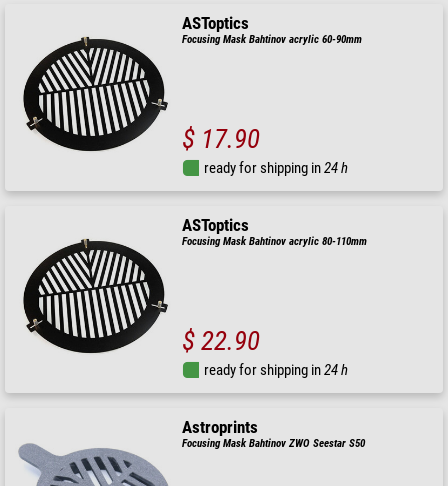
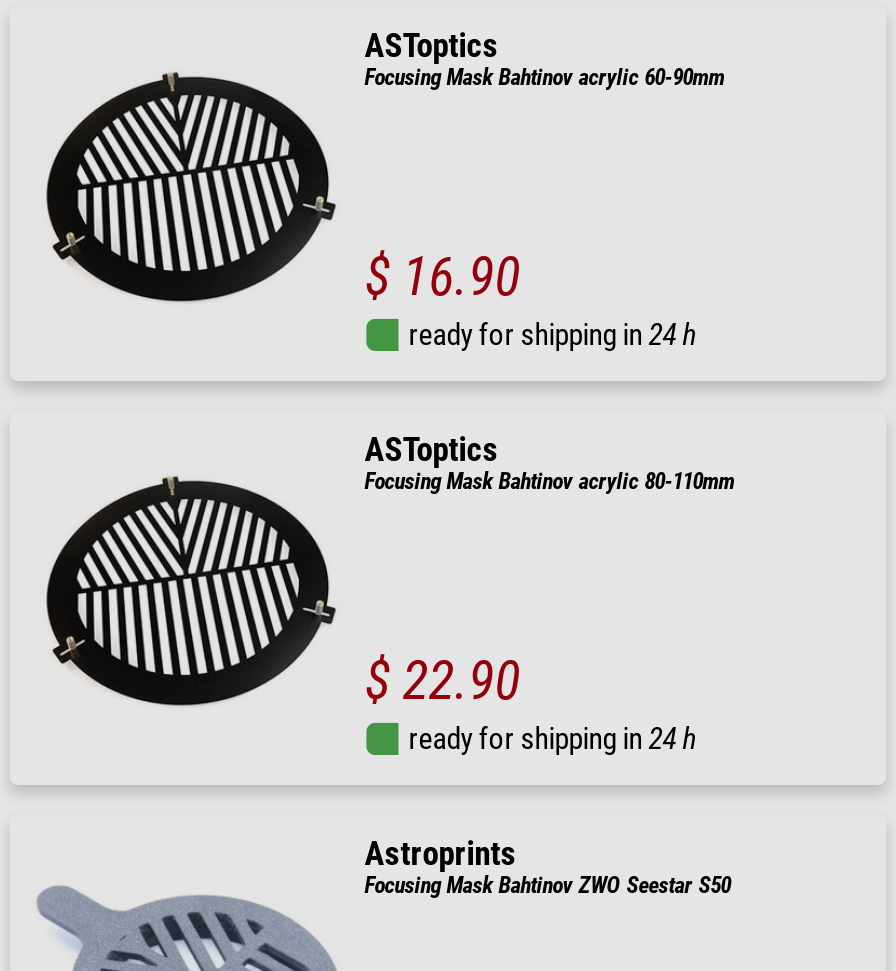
[182,123,260,155] $ 17.90 -> [364,245,520,309] $ 16.90

